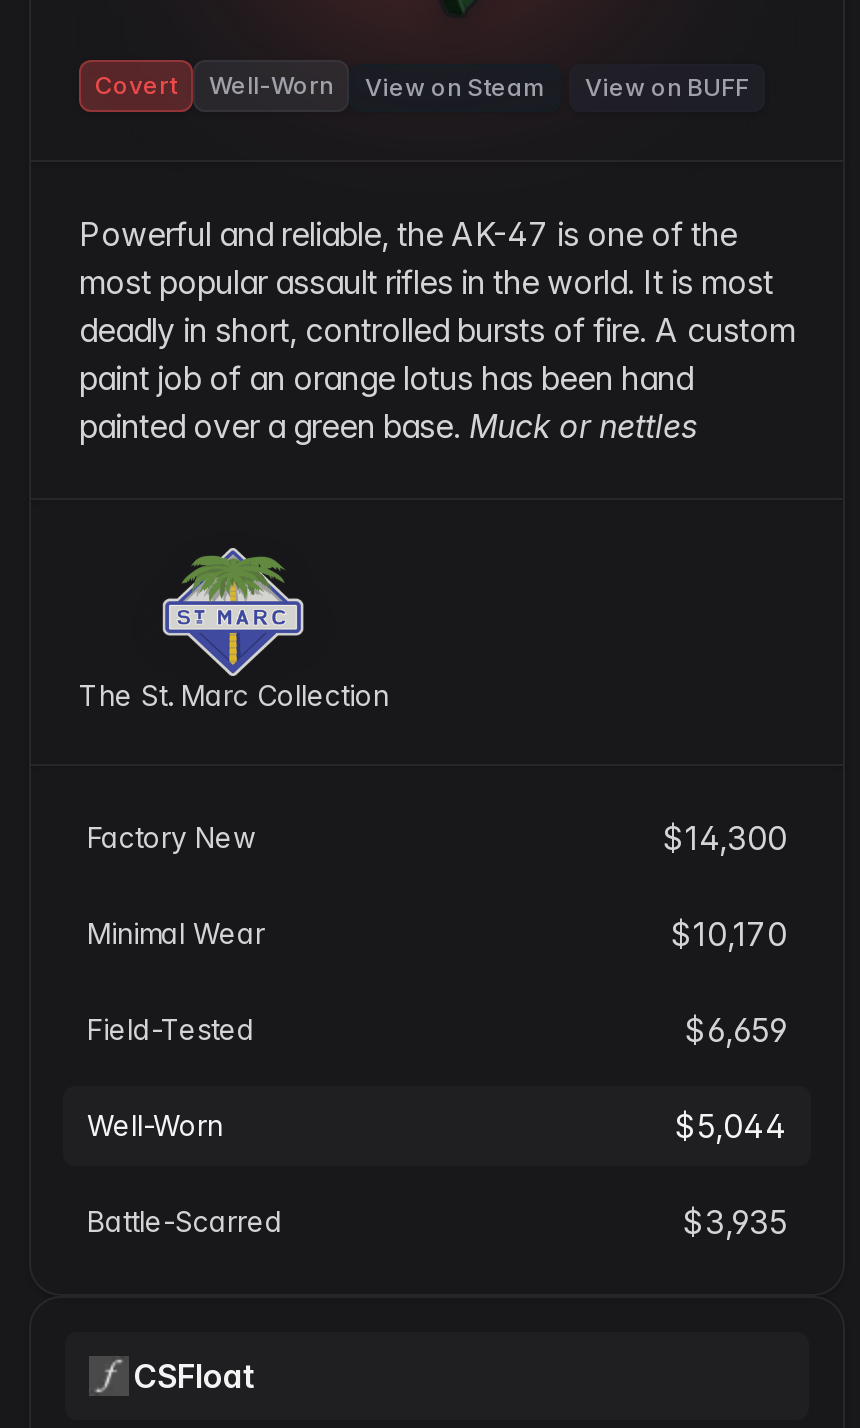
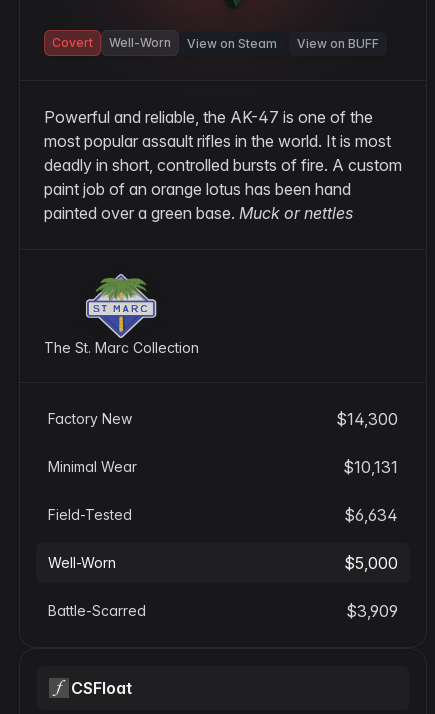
[671,913,787,953] $10,170 -> [343,456,398,476] $10,131
[685,1009,787,1049] $6,659 -> [344,504,398,524] $6,634
[675,1105,787,1145] $5,044 -> [344,552,398,572] $5,000
[683,1201,787,1241] $3,935 -> [346,600,398,620] $3,909

